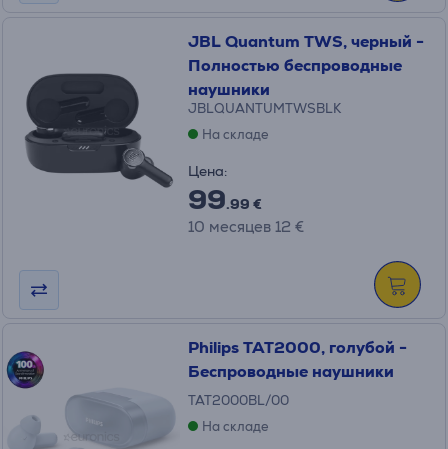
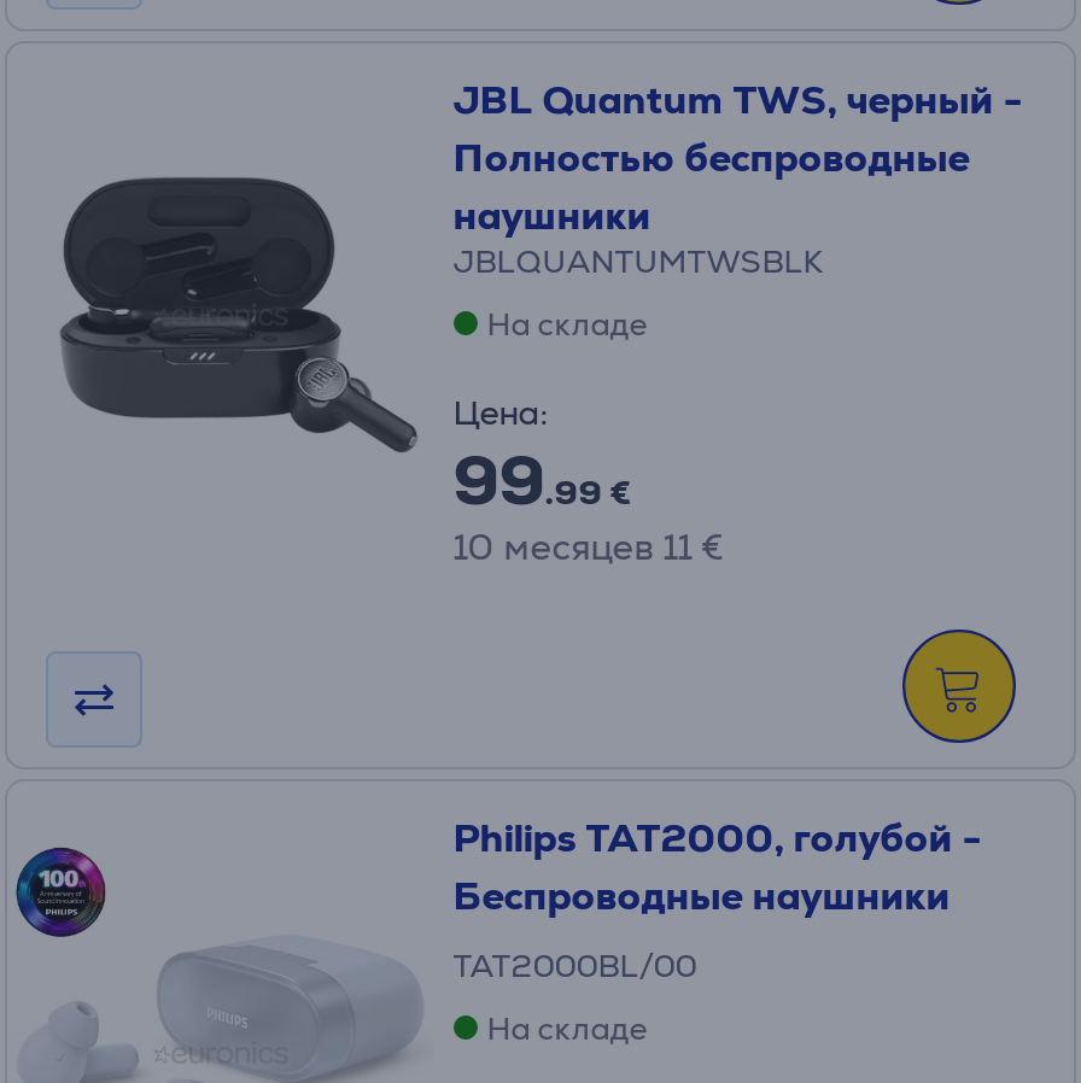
[188,217,304,236] 10 месяцев 12 € -> [453,523,723,569] 10 месяцев 11 €

